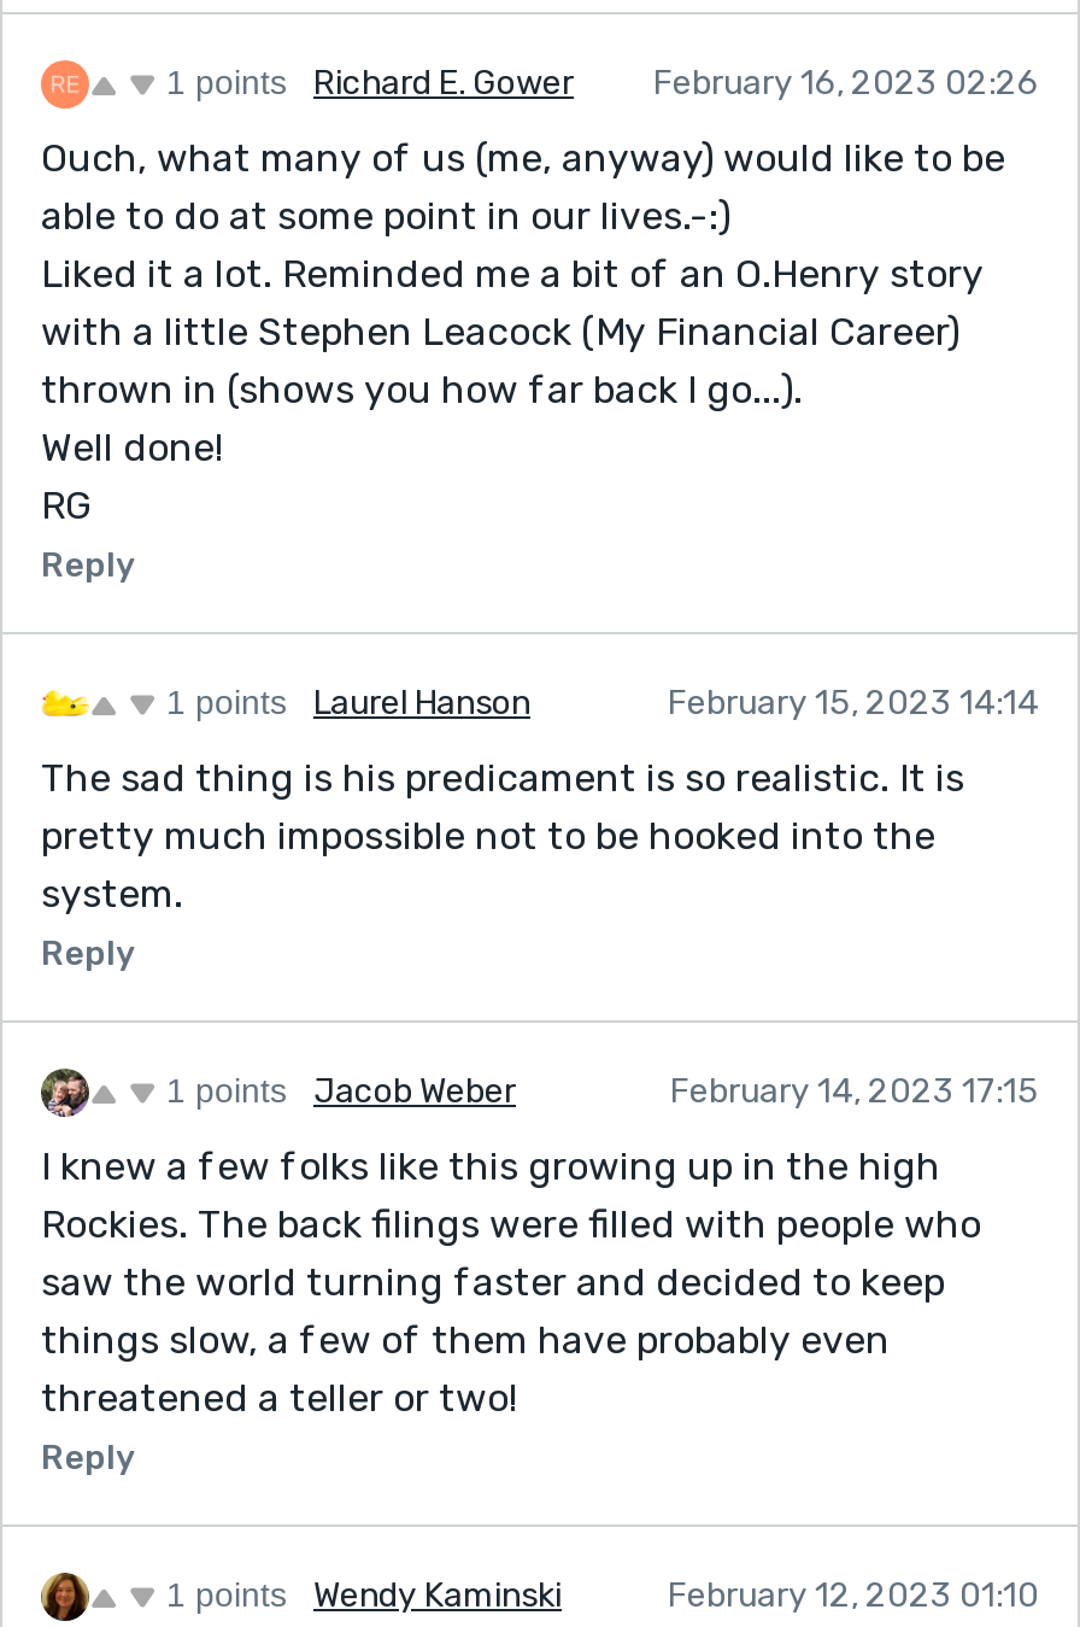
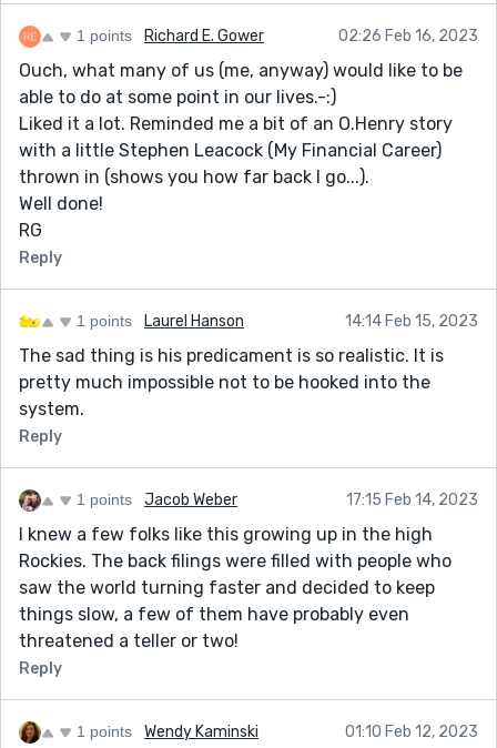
[653,62,1039,103] February 16, 2023 02:26 -> [338,26,478,45] 02:26 Feb 16, 2023
[668,682,1039,723] February 15, 2023 14:14 -> [345,312,478,330] 14:14 Feb 15, 2023
[670,1071,1039,1112] February 14, 2023 17:15 -> [346,490,478,509] 17:15 Feb 14, 2023
[668,1575,1039,1616] February 12, 2023 01:10 -> [345,722,478,741] 01:10 Feb 12, 2023

